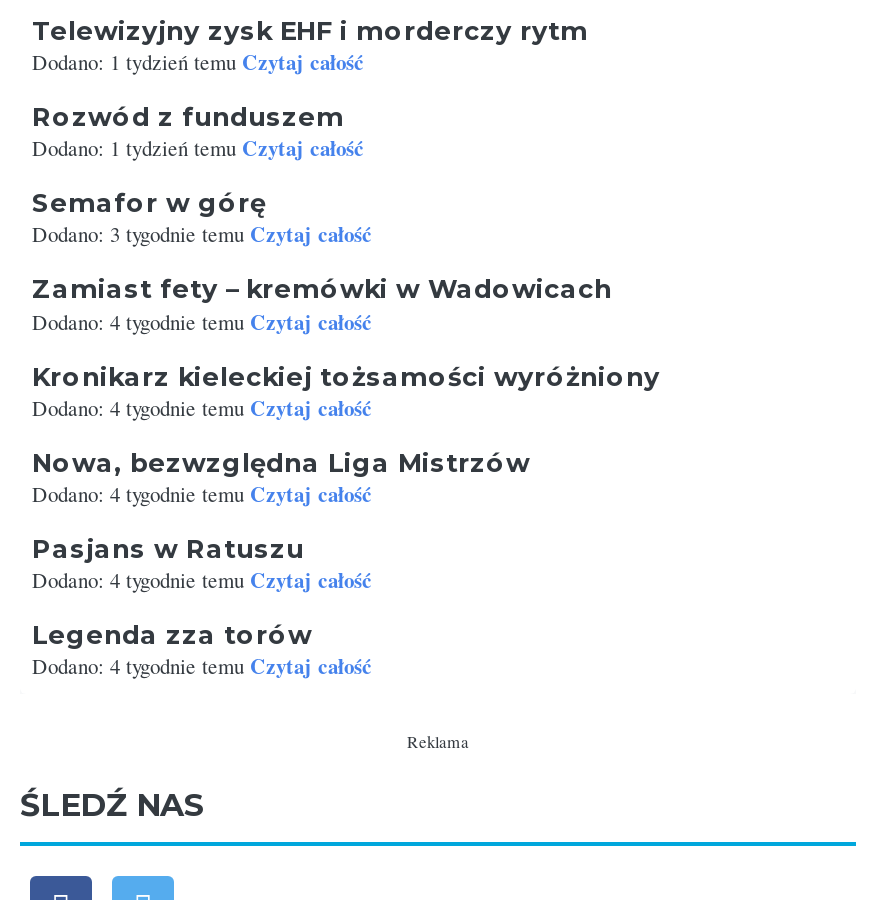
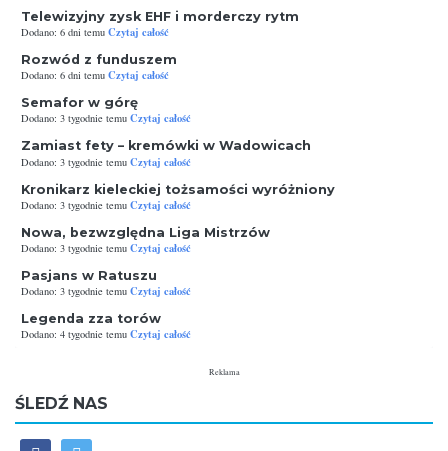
[32,46,364,78] Dodano: 1 tydzień temu Czytaj całość -> [21,24,169,40] Dodano: 6 dni temu Czytaj całość
[32,132,364,164] Dodano: 1 tydzień temu Czytaj całość -> [21,67,169,83] Dodano: 6 dni temu Czytaj całość
[32,305,372,337] Dodano: 4 tygodnie temu Czytaj całość -> [21,153,191,169] Dodano: 3 tygodnie temu Czytaj całość
[32,391,372,423] Dodano: 4 tygodnie temu Czytaj całość -> [21,197,191,213] Dodano: 3 tygodnie temu Czytaj całość
[32,478,372,510] Dodano: 4 tygodnie temu Czytaj całość -> [21,240,191,256] Dodano: 3 tygodnie temu Czytaj całość
[32,564,372,596] Dodano: 4 tygodnie temu Czytaj całość -> [21,283,191,299] Dodano: 3 tygodnie temu Czytaj całość

